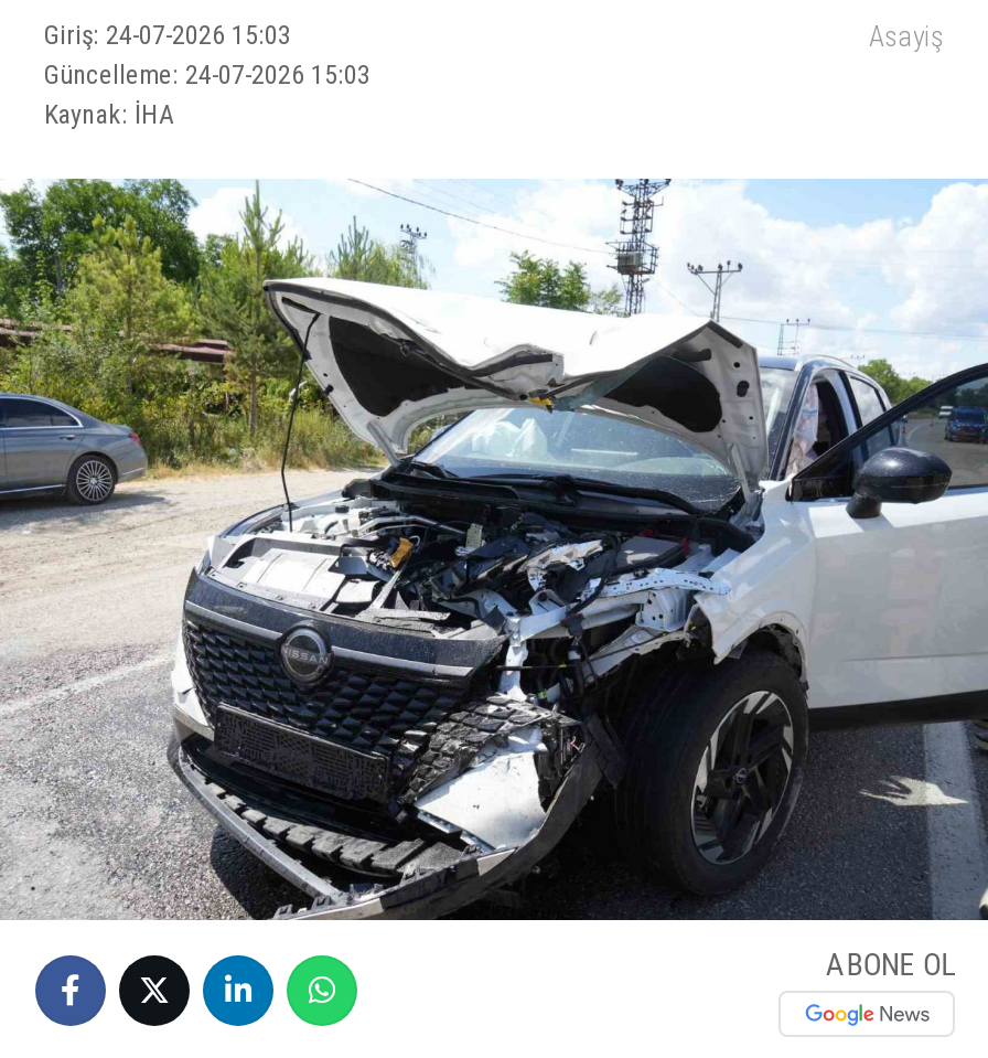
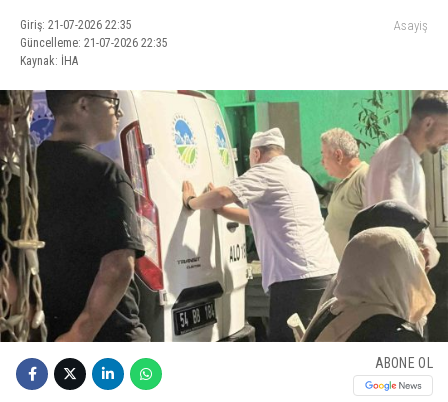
[44,19,370,89] Giriş: 24-07-2026 15:03 | Güncelleme: 24-07-2026 15:03 -> [20,18,168,50] Giriş: 21-07-2026 22:35 | Güncelleme: 21-07-2026 22:35
[7,178,981,923] [image] -> [3,89,445,343] [image]

